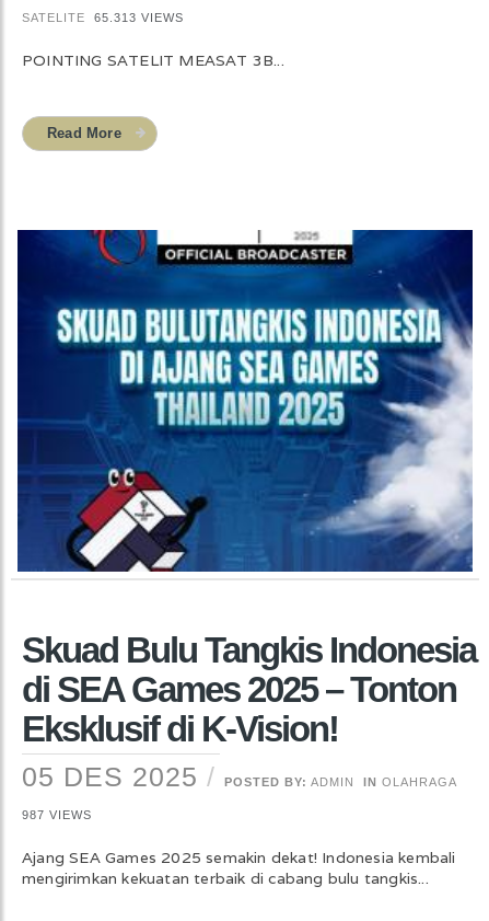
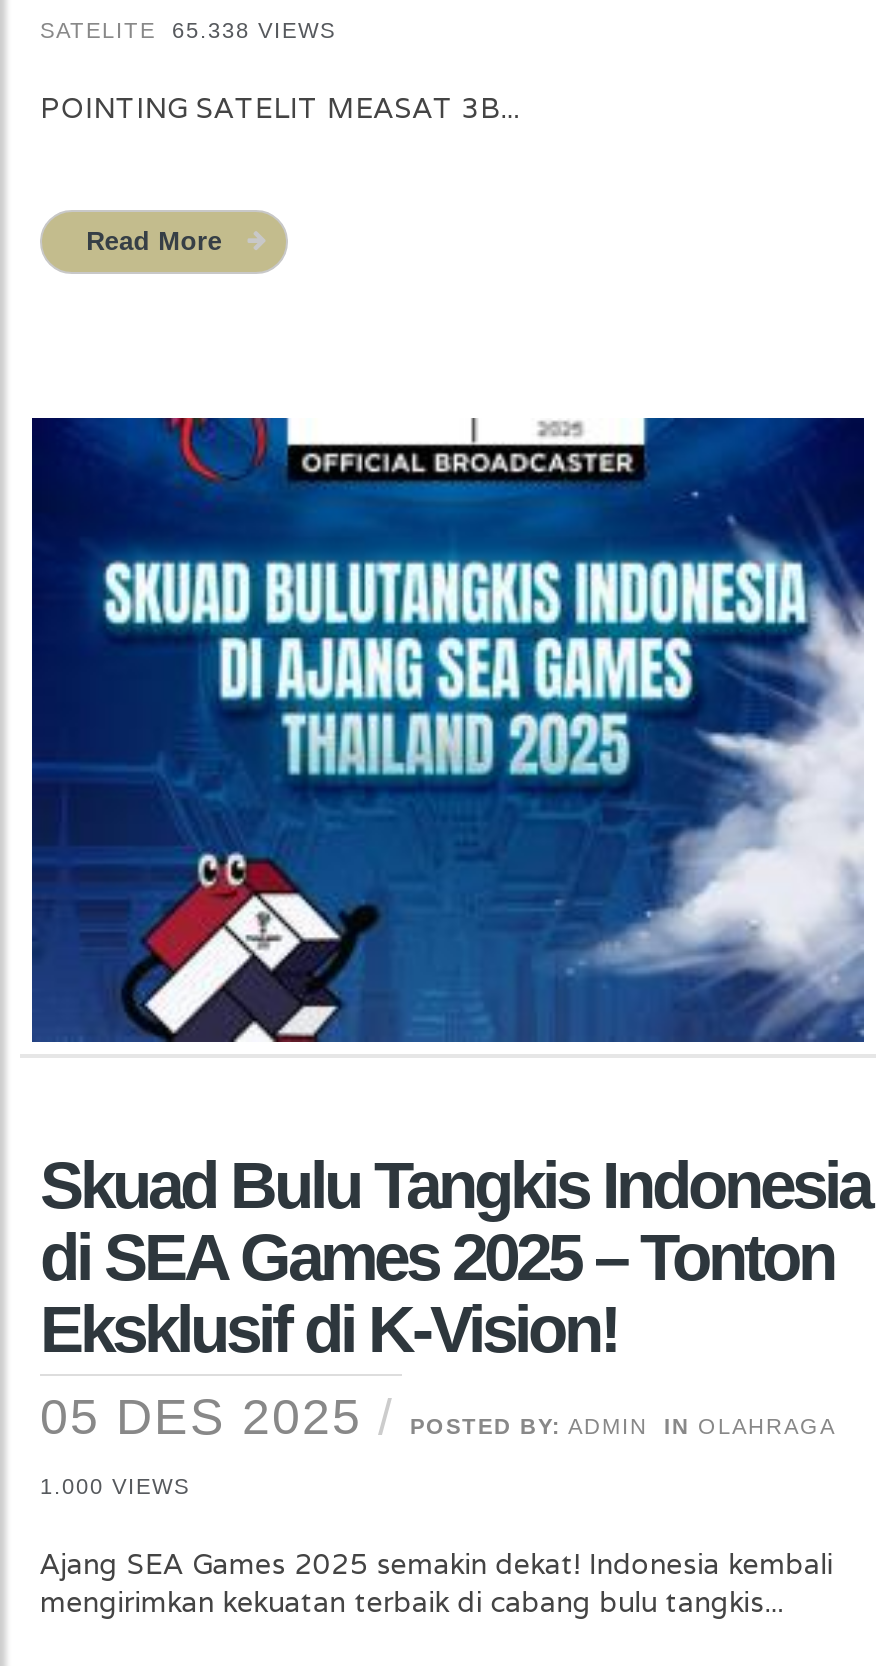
[22,11,184,24] SATELITE 65.313 VIEWS -> [40,18,336,42] SATELITE 65.338 VIEWS
[22,808,92,821] 987 VIEWS -> [40,1474,190,1498] 1.000 VIEWS

